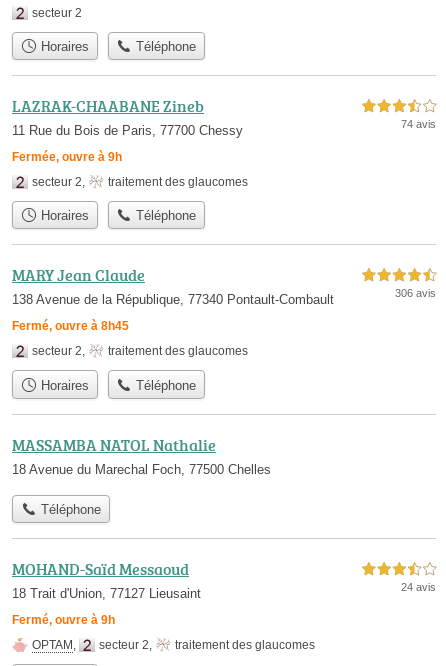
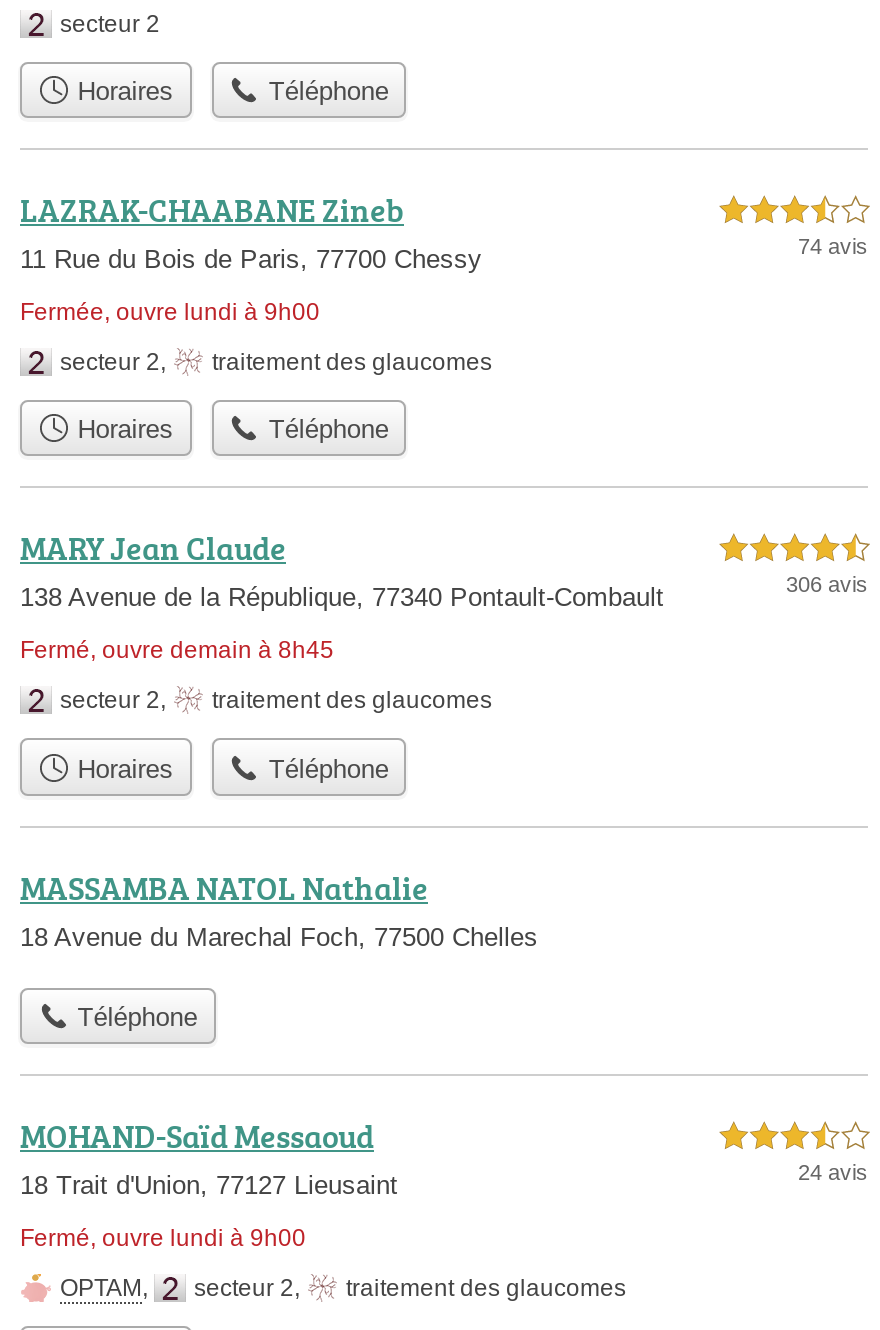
[12,150,122,164] Fermée, ouvre à 9h -> [20,298,320,326] Fermée, ouvre lundi à 9h00
[12,319,129,333] Fermé, ouvre à 8h45 -> [20,637,334,665] Fermé, ouvre demain à 8h45
[12,613,115,627] Fermé, ouvre à 9h -> [20,1224,306,1252] Fermé, ouvre lundi à 9h00

